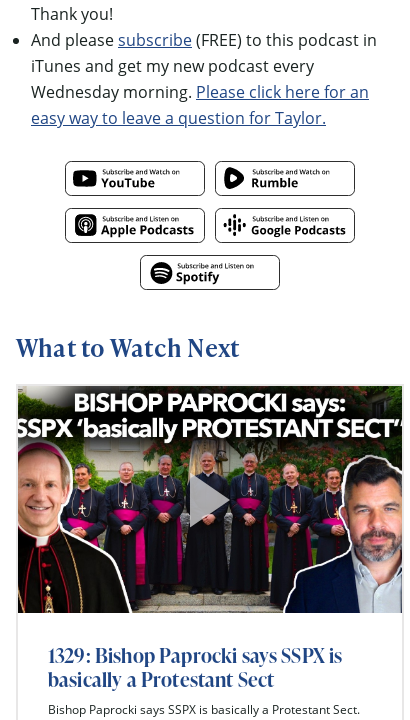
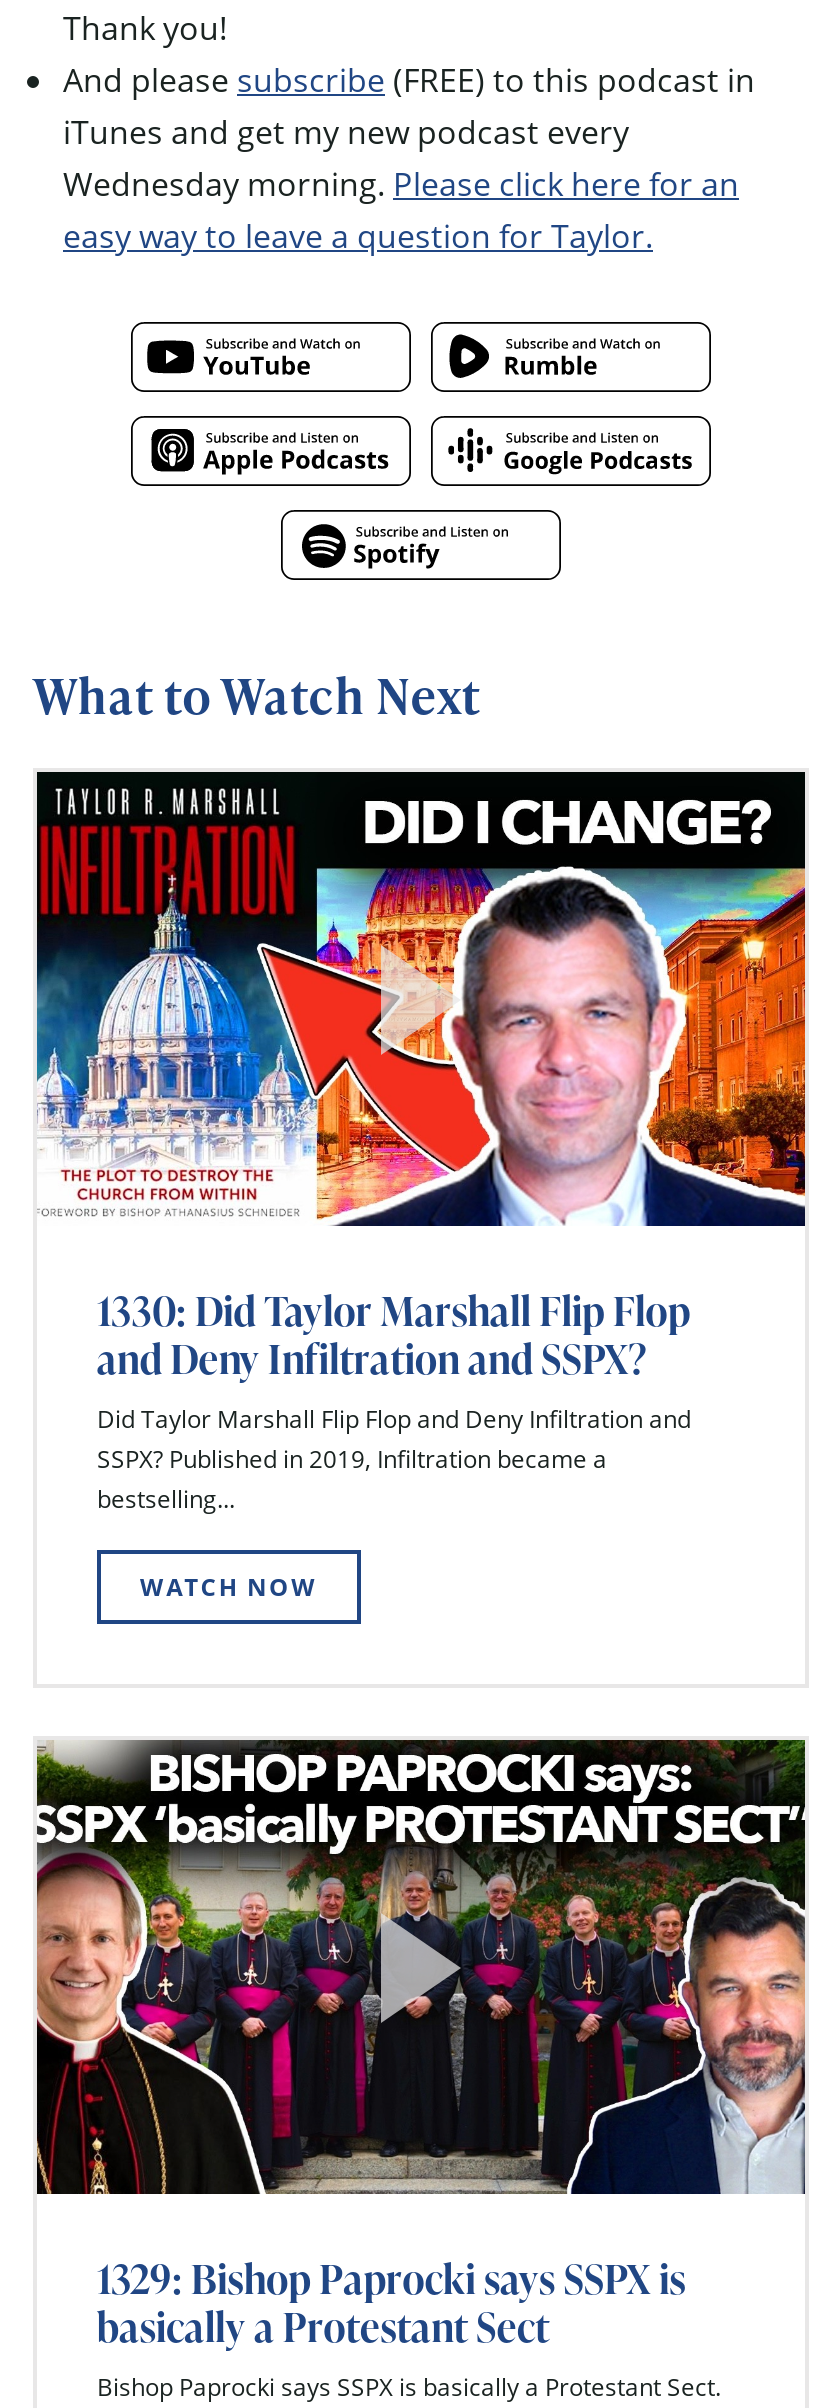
none -> [35,770,807,1604] [image] | 1330: Did Taylor Marshall Flip Flop | and Deny Infiltration and SSPX? | Did Taylor Marshall Flip Flop and Deny Infiltration and | SSPX? Published in 2019, Infiltration became a | bestselling... | WATCH NOW

